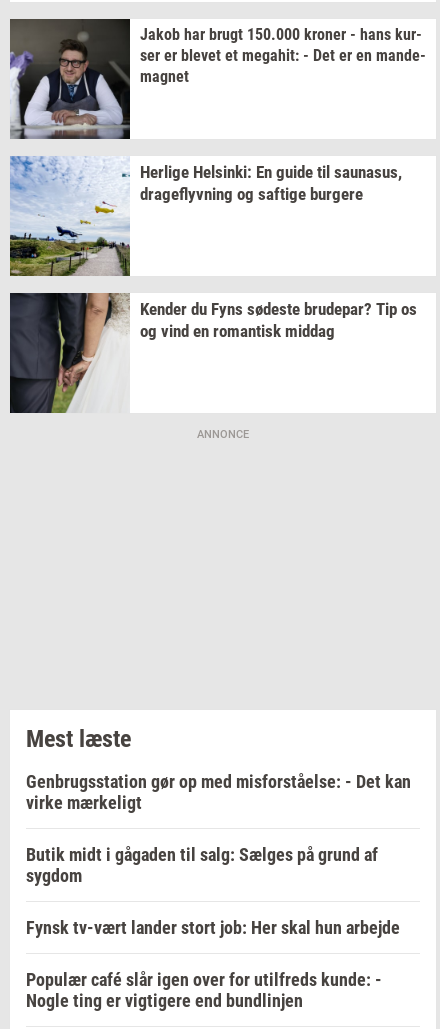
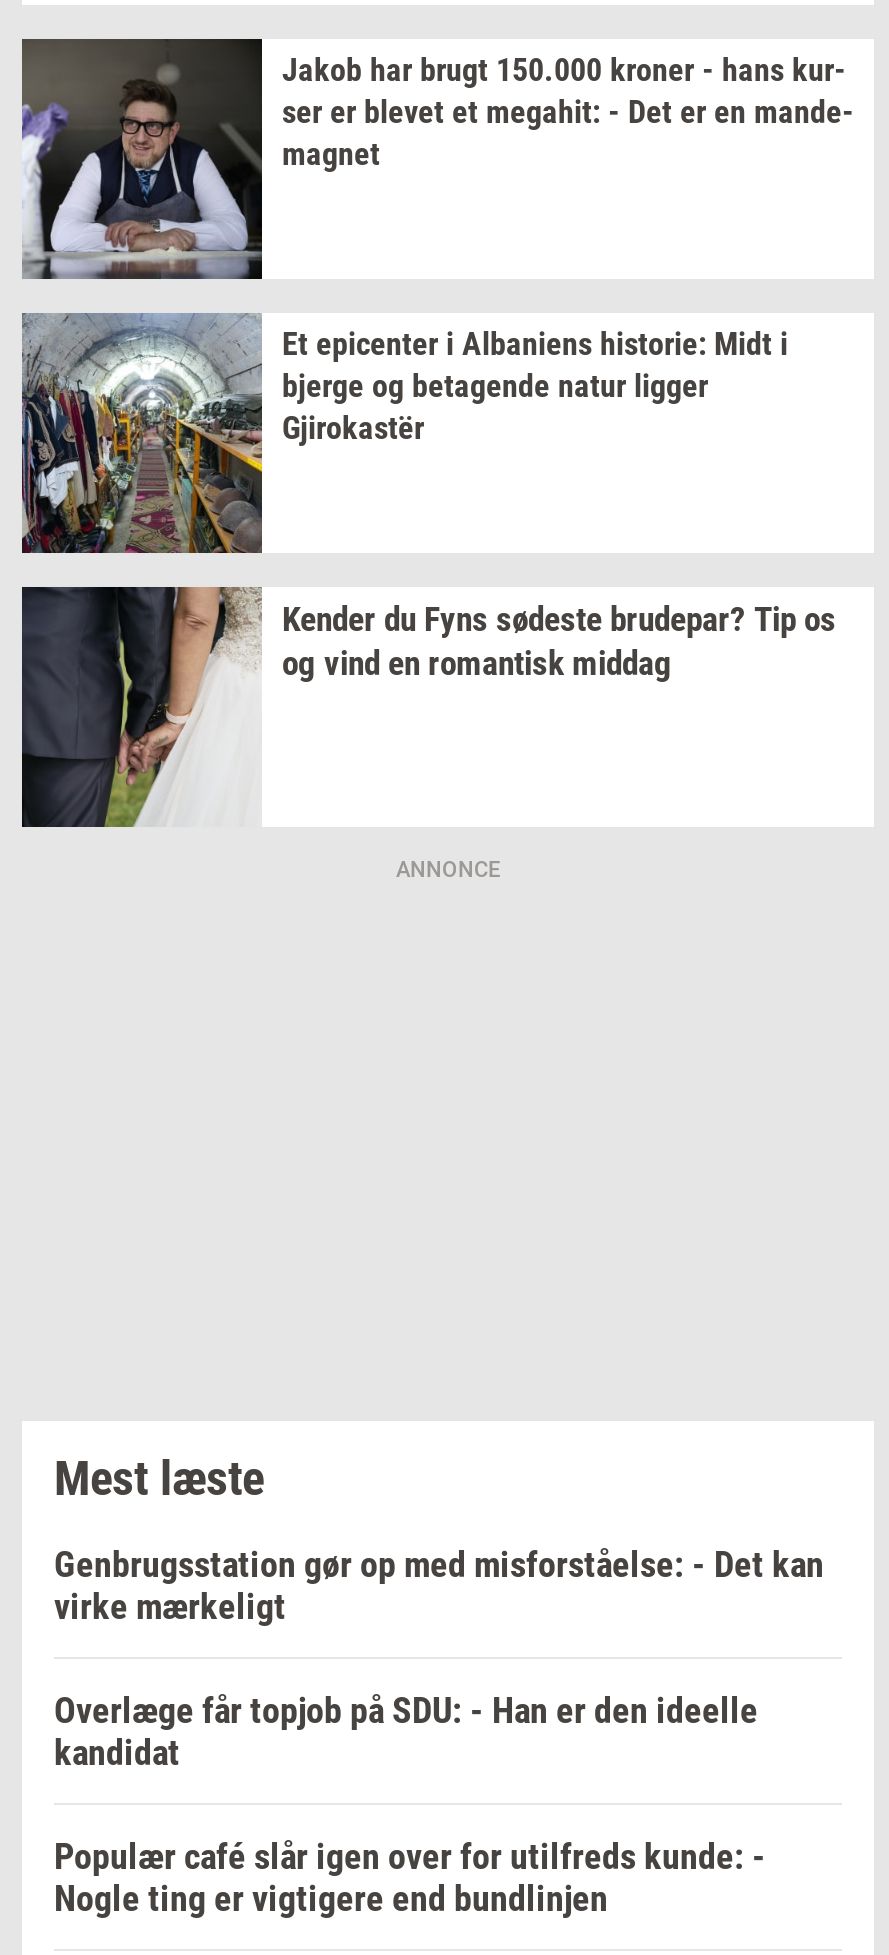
[10,156,402,277] [image] | Herlige Helsinki: En guide til saunasus, | drageflyvning og saftige burgere -> [20,313,788,555] [image] | Et epicenter i Albaniens historie: Midt i | bjerge og betagende natur ligger | Gjirokastër
[26,844,400,938] Butik midt i gågaden til salg: Sælges på grund af | sygdom | Fynsk tv-vært lander stort job: Her skal hun arbejde -> [54,1689,758,1773] Overlæge får topjob på SDU: - Han er den ideelle | kandidat

